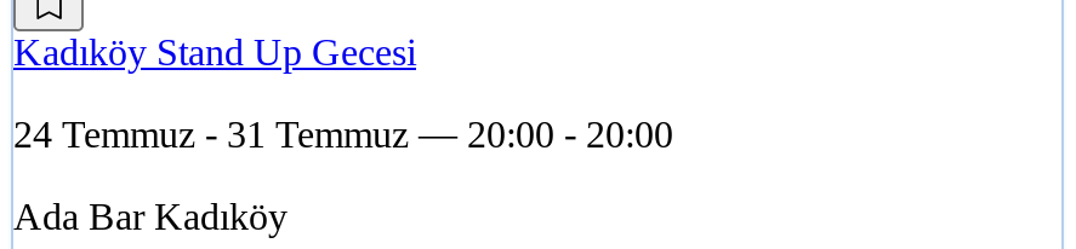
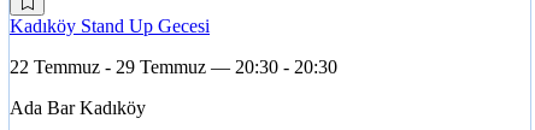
[13,113,673,154] 24 Temmuz - 31 Temmuz — 20:00 - 20:00 -> [10,56,337,77] 22 Temmuz - 29 Temmuz — 20:30 - 20:30

